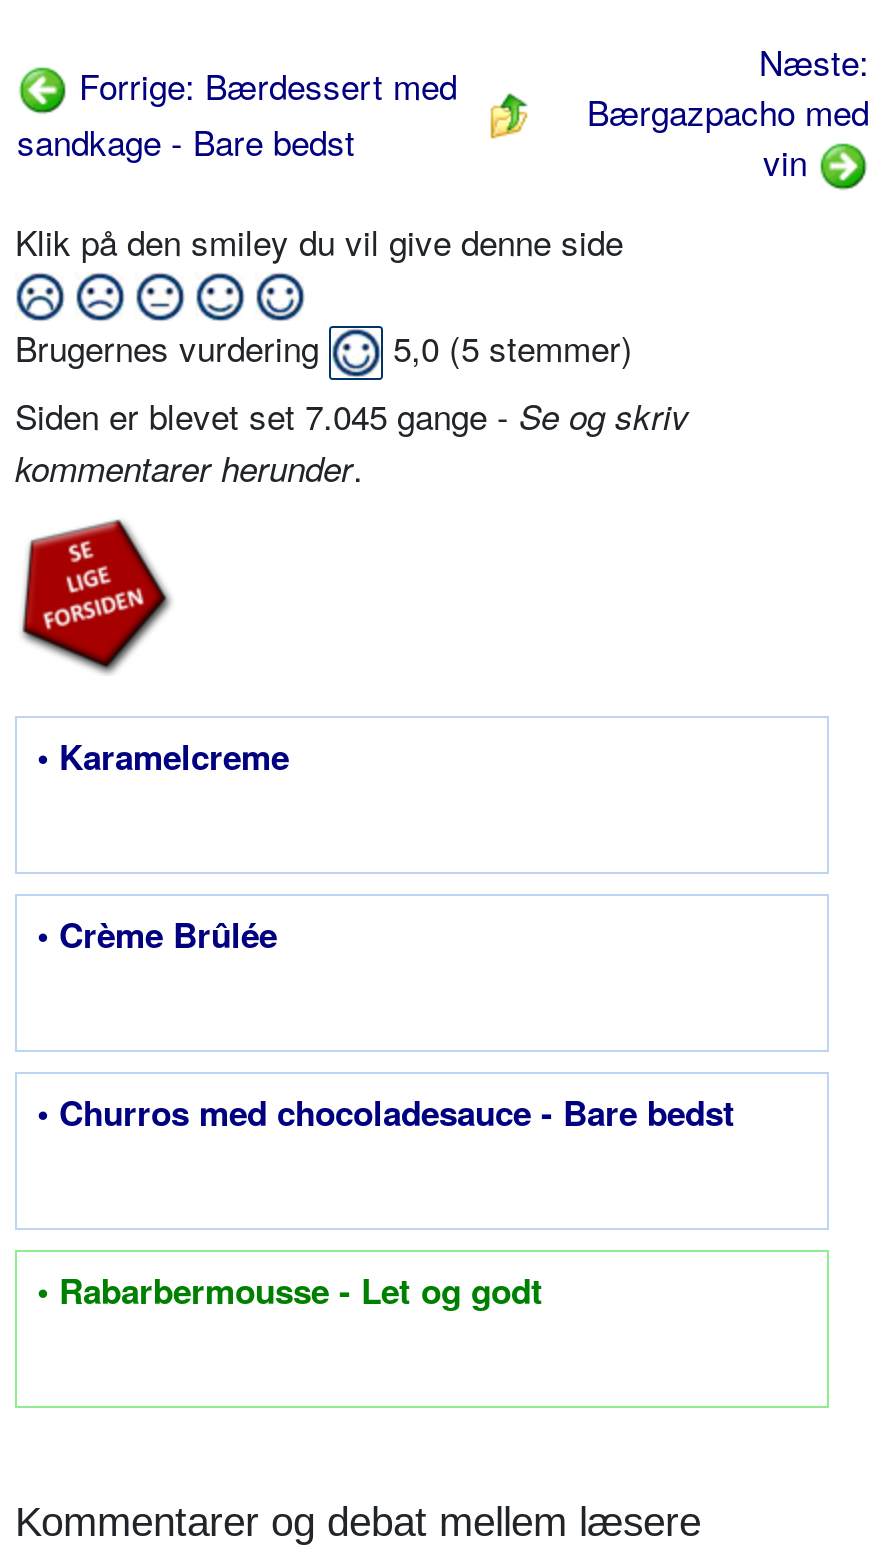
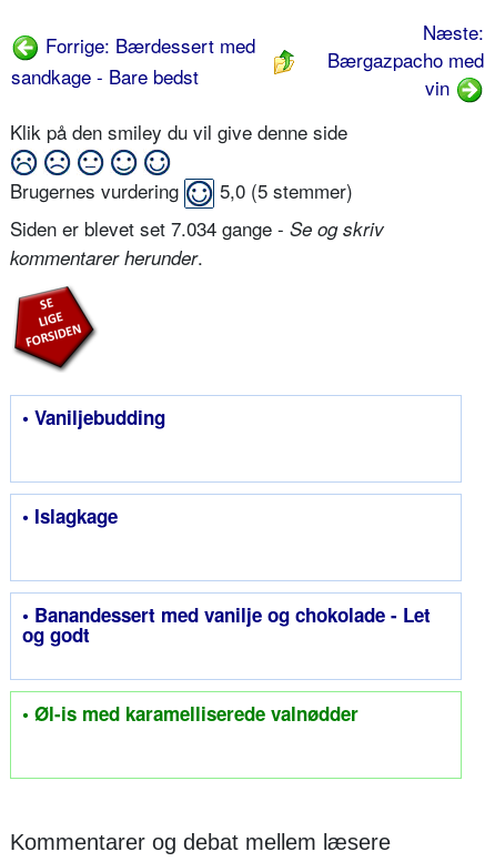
[15,390,689,440] Siden er blevet set 7.045 gange - Se og skriv -> [10,214,384,242] Siden er blevet set 7.034 gange - Se og skriv
[37,732,289,780] • Karamelcreme -> [22,404,165,430] • Vaniljebudding
[37,910,277,958] • Crème Brûlée -> [22,502,118,529] • Islagkage
[37,1088,735,1136] • Churros med chocoladesauce - Bare bedst -> [22,601,431,648] • Banandessert med vanilje og chokolade - Let | og godt
[37,1266,543,1314] • Rabarbermousse - Let og godt -> [22,700,358,726] • Øl-is med karamelliserede valnødder

